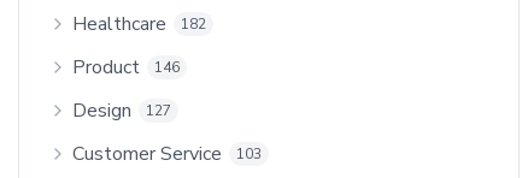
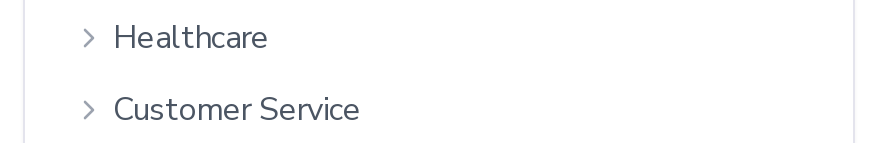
[72,14,206,124] 182 | Product | 146 | Design | 127 -> none
[236,144,262,163] 103 -> none

